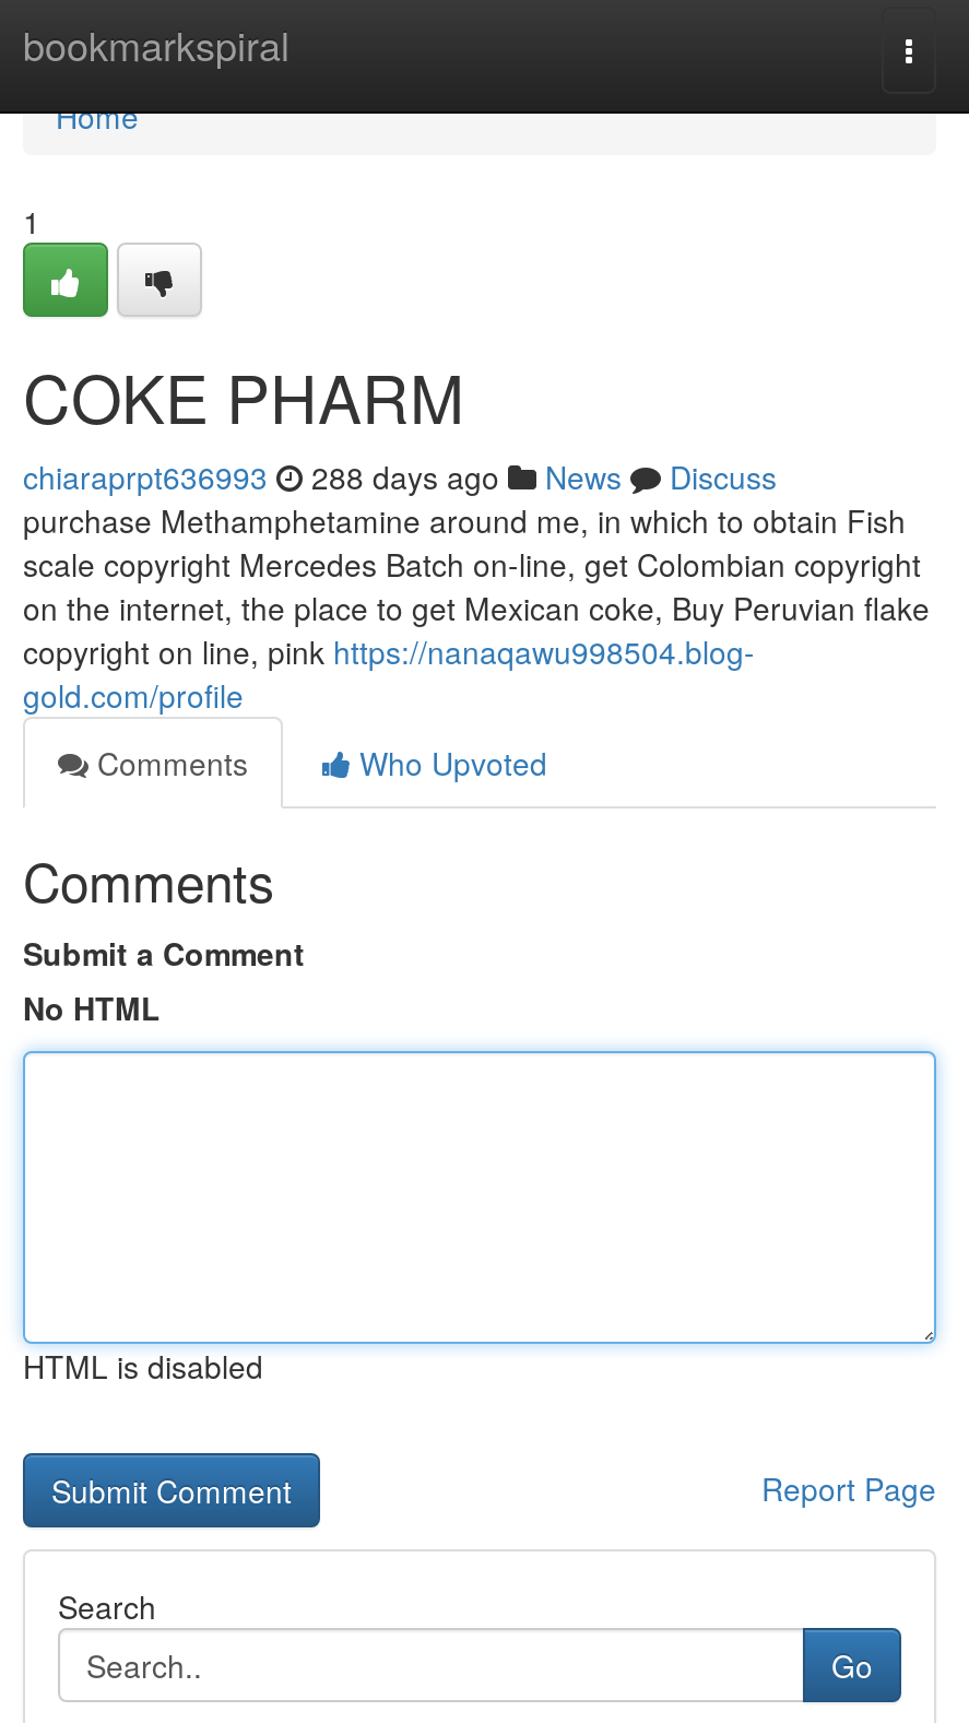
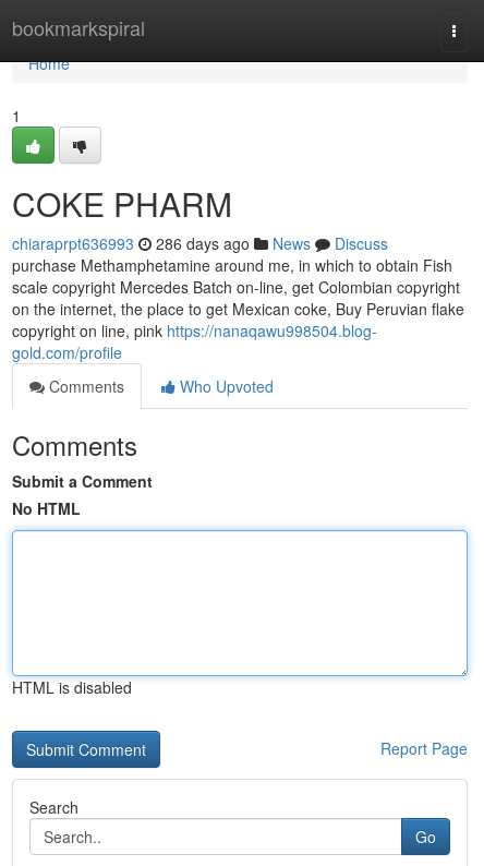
[23,455,777,498] chiaraprpt636993 288 days ago News Discuss -> [12,232,388,254] chiaraprpt636993 286 days ago News Discuss

